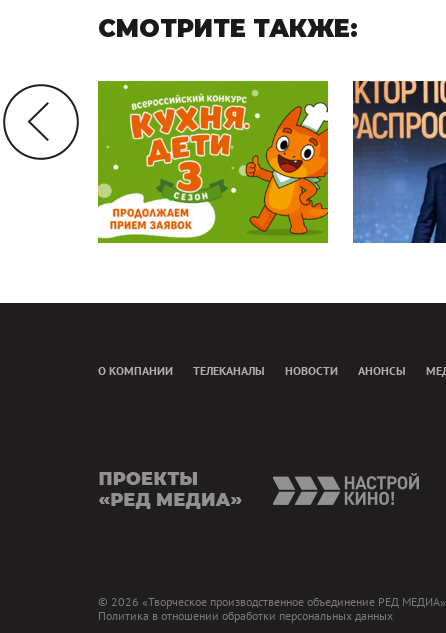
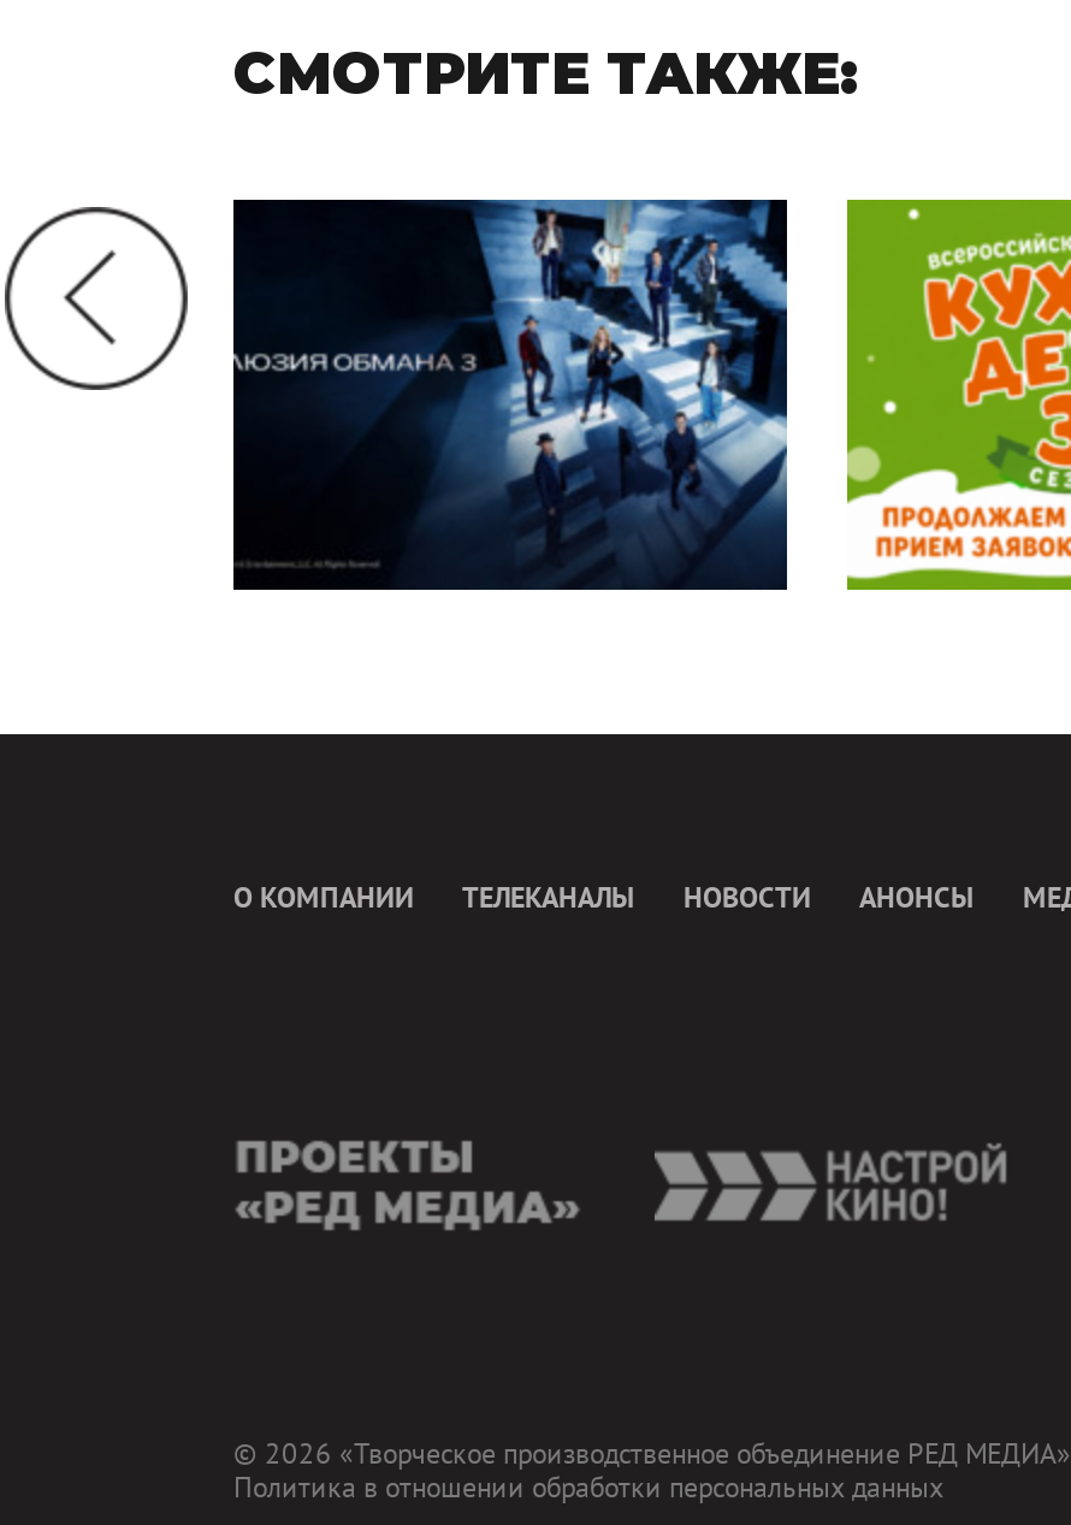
[97,80,329,244] [image] -> [231,197,789,592] [image]
[352,80,443,244] [image] -> [845,197,1064,592] [image]

